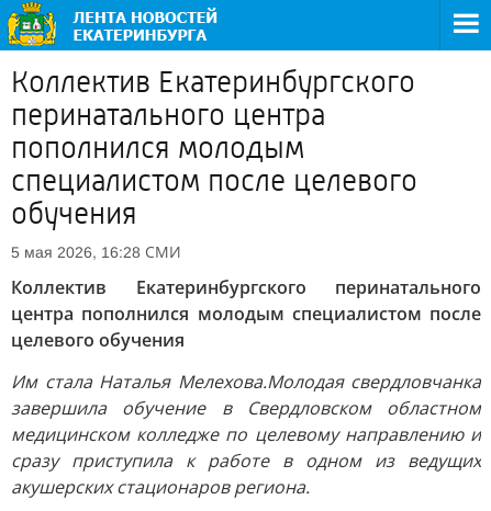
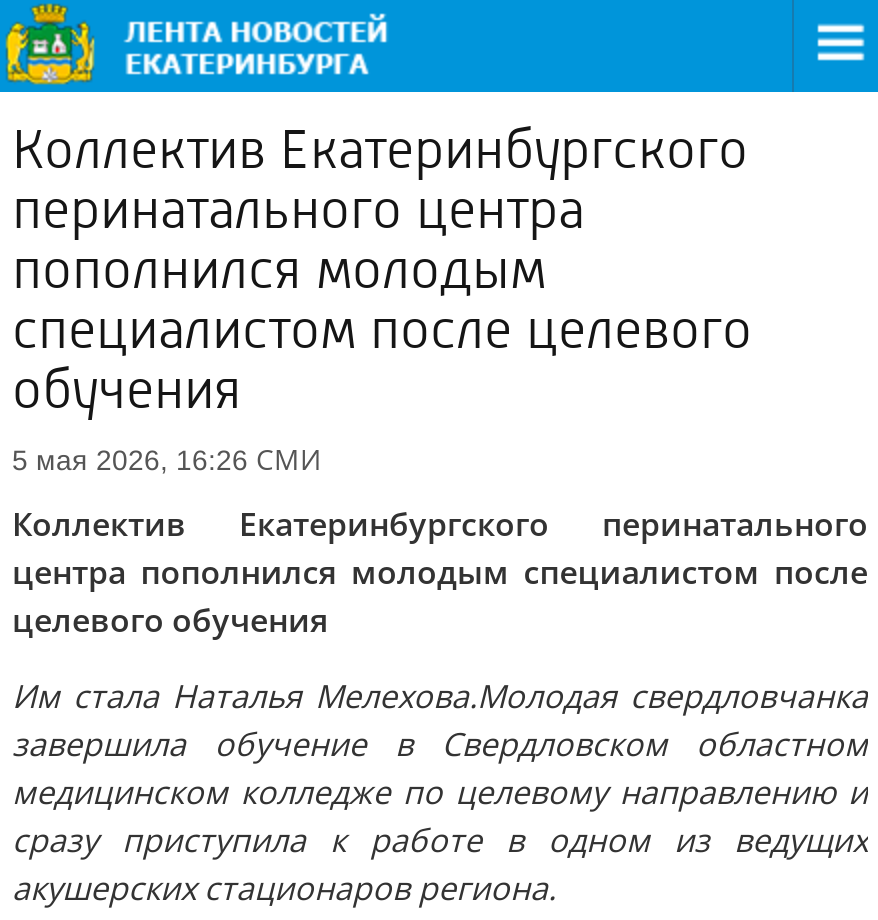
[11,241,181,262] 5 мая 2026, 16:28 СМИ -> [12,440,322,478] 5 мая 2026, 16:26 СМИ

